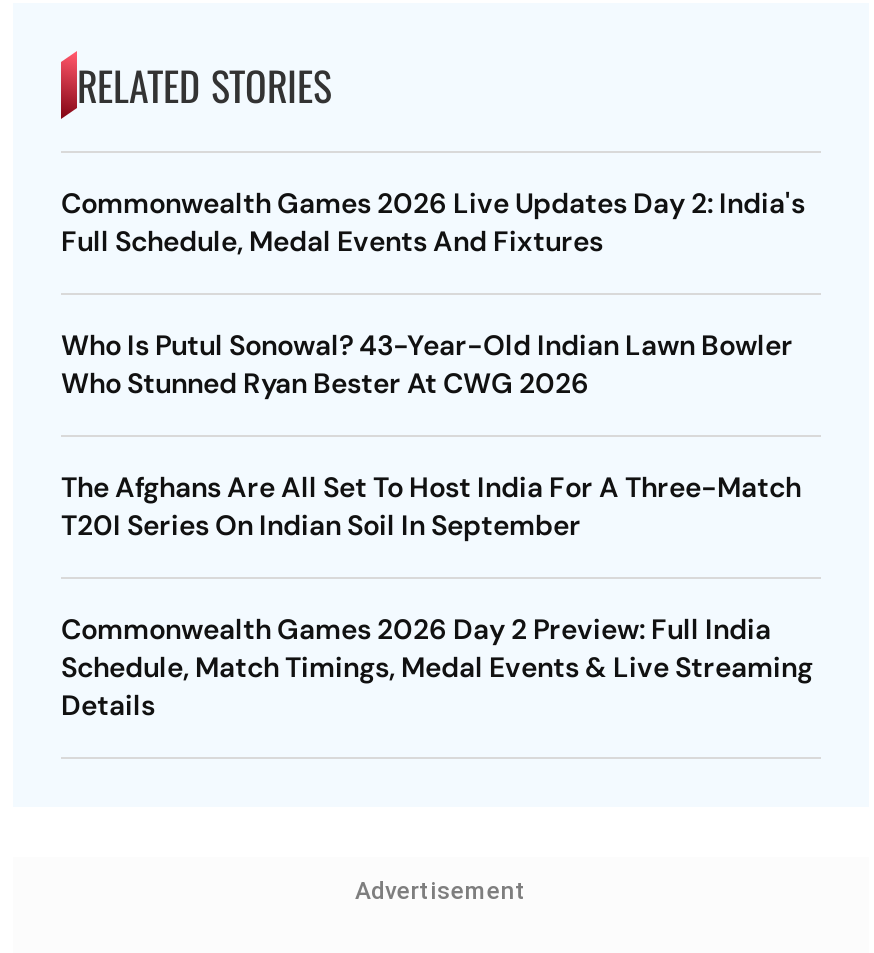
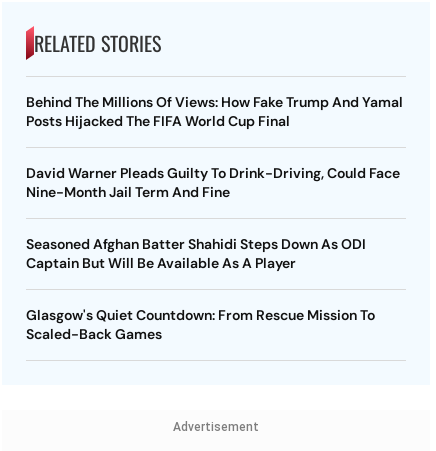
[61,184,805,258] Commonwealth Games 2026 Live Updates Day 2: India's | Full Schedule, Medal Events And Fixtures -> [26,93,403,130] Behind The Millions Of Views: How Fake Trump And Yamal | Posts Hijacked The FIFA World Cup Final
[61,326,793,400] Who Is Putul Sonowal? 43-Year-Old Indian Lawn Bowler | Who Stunned Ryan Bester At CWG 2026 -> [26,164,400,201] David Warner Pleads Guilty To Drink-Driving, Could Face | Nine-Month Jail Term And Fine
[61,468,801,542] The Afghans Are All Set To Host India For A Three-Match | T20I Series On Indian Soil In September -> [26,235,366,272] Seasoned Afghan Batter Shahidi Steps Down As ODI | Captain But Will Be Available As A Player
[61,610,813,722] Commonwealth Games 2026 Day 2 Preview: Full India | Schedule, Match Timings, Medal Events & Live Streaming | Details -> [26,306,375,343] Glasgow's Quiet Countdown: From Rescue Mission To | Scaled-Back Games

